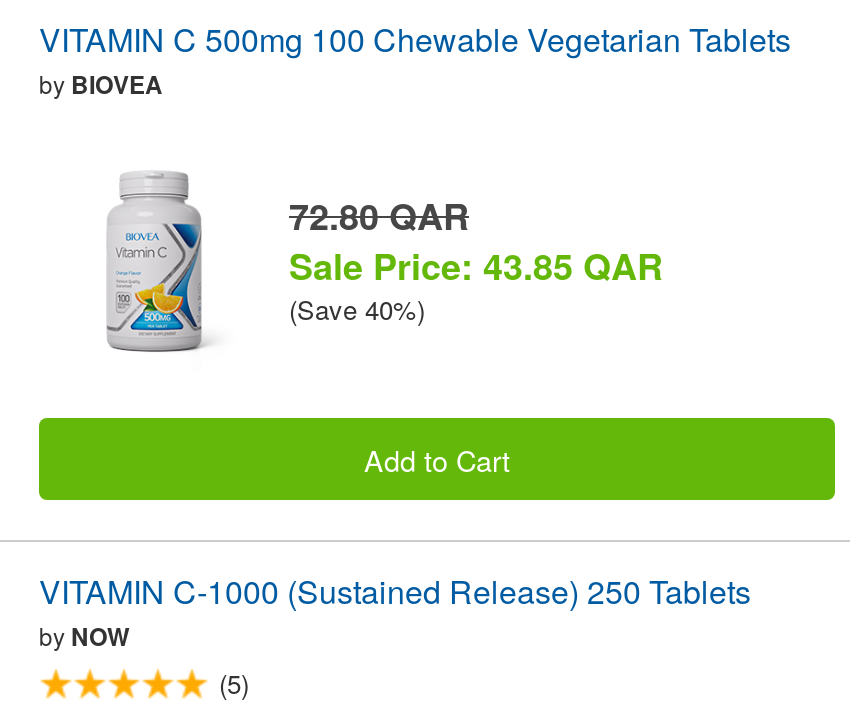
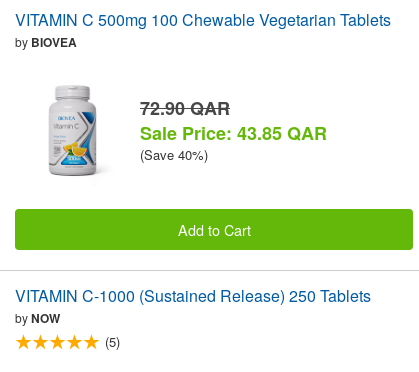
[289,190,469,242] 72.80 QAR -> [140,95,230,121] 72.90 QAR

